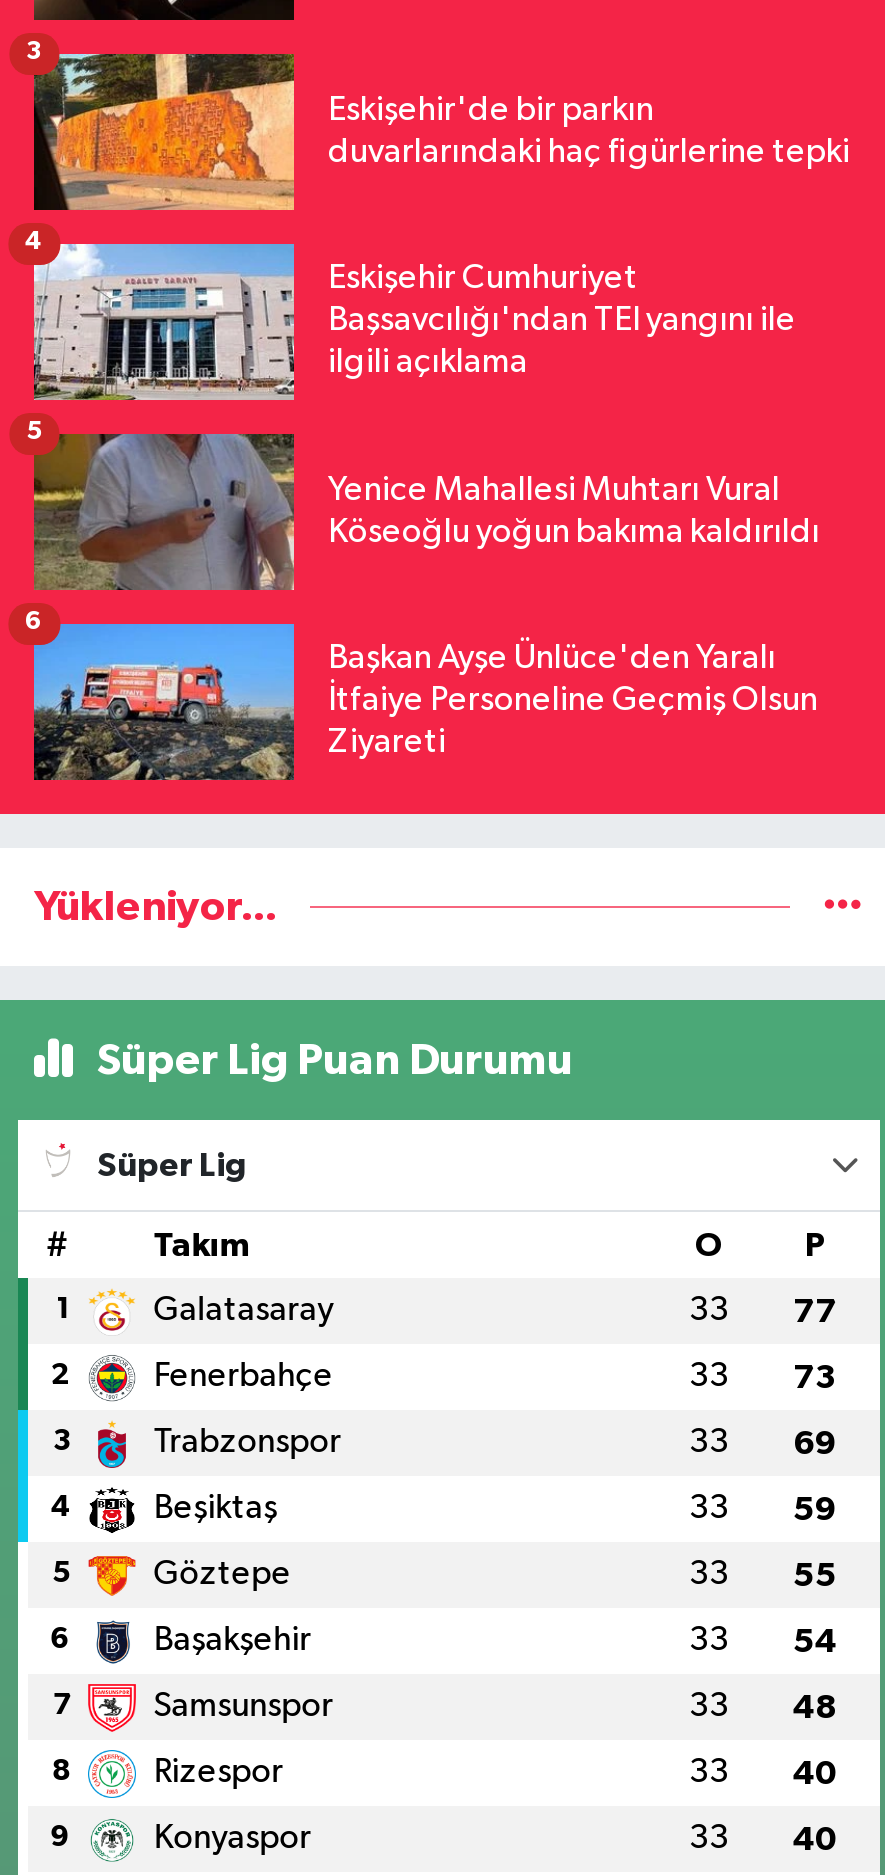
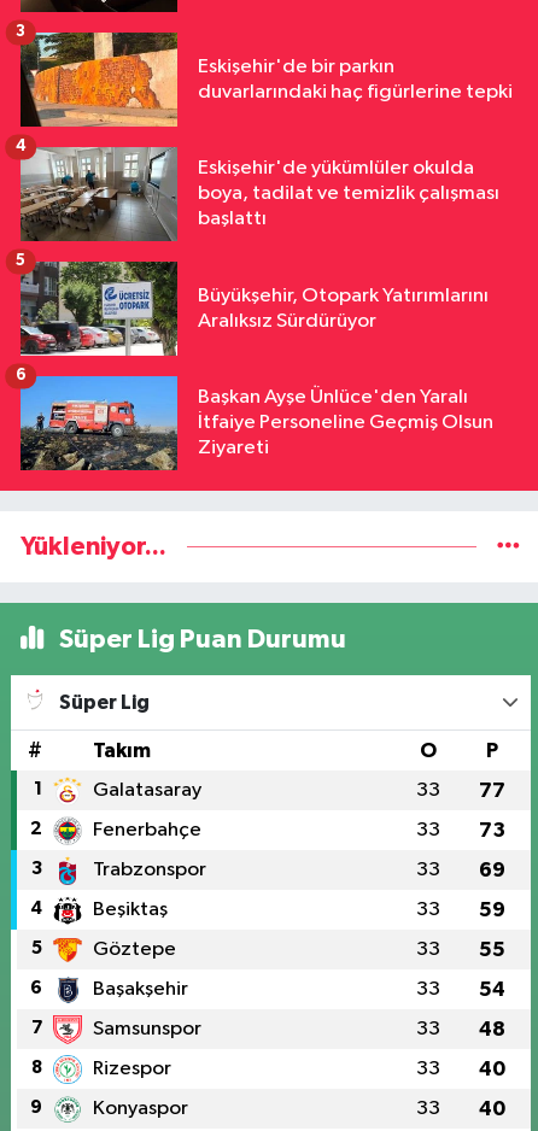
[32,242,796,402] [image] | Eskişehir Cumhuriyet | Başsavcılığı'ndan TEI yangını ile | ilgili açıklama -> [19,147,499,242] [image] | Eskişehir'de yükümlüler okulda | boya, tadilat ve temizlik çalışması | başlattı
[32,432,820,592] [image] | Yenice Mahallesi Muhtarı Vural | Köseoğlu yoğun bakıma kaldırıldı -> [19,260,489,357] [image] | Büyükşehir, Otopark Yatırımlarını | Aralıksız Sürdürüyor

